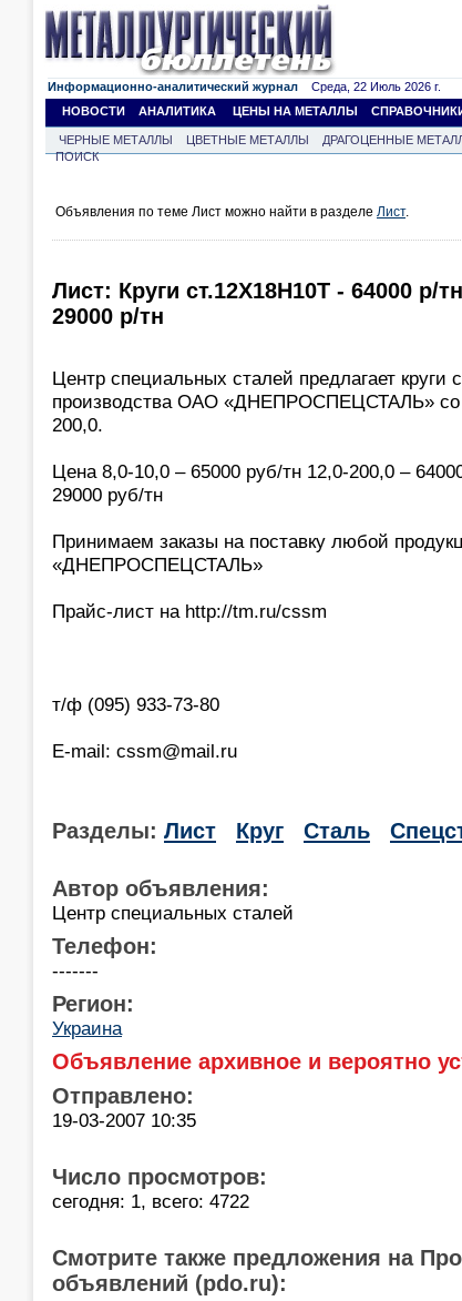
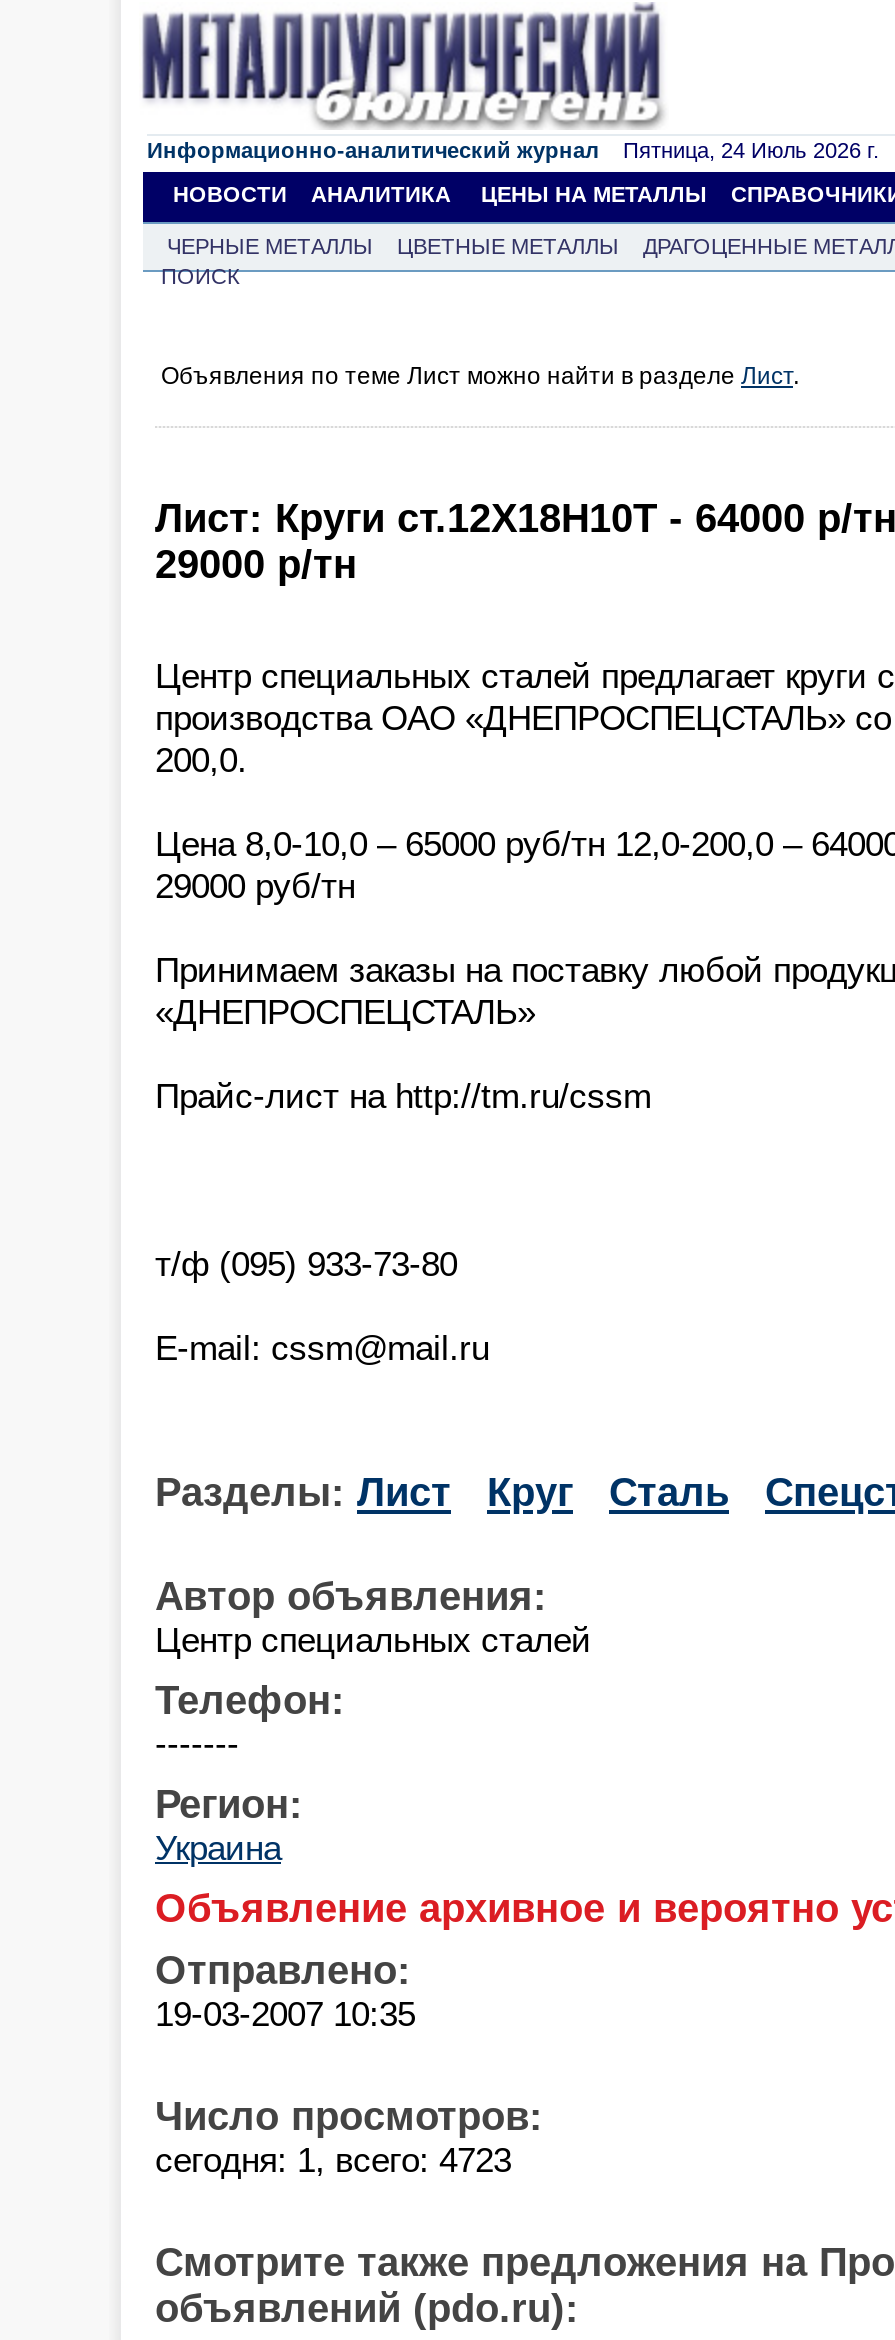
[48,80,441,93] Информационно-аналитический журнал Среда, 22 Июль 2026 г. -> [147,138,879,162] Информационно-аналитический журнал Пятница, 24 Июль 2026 г.
[52,1190,249,1212] сегодня: 1, всего: 4722 -> [155,2140,511,2180] сегодня: 1, всего: 4723

